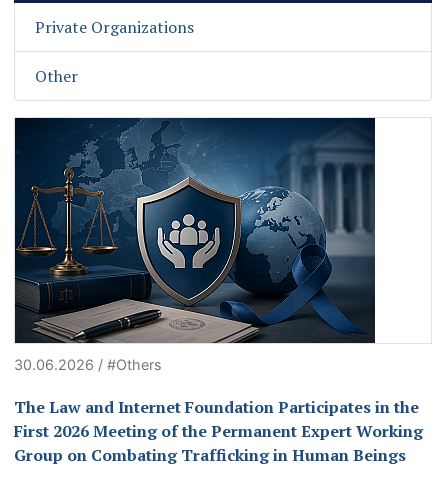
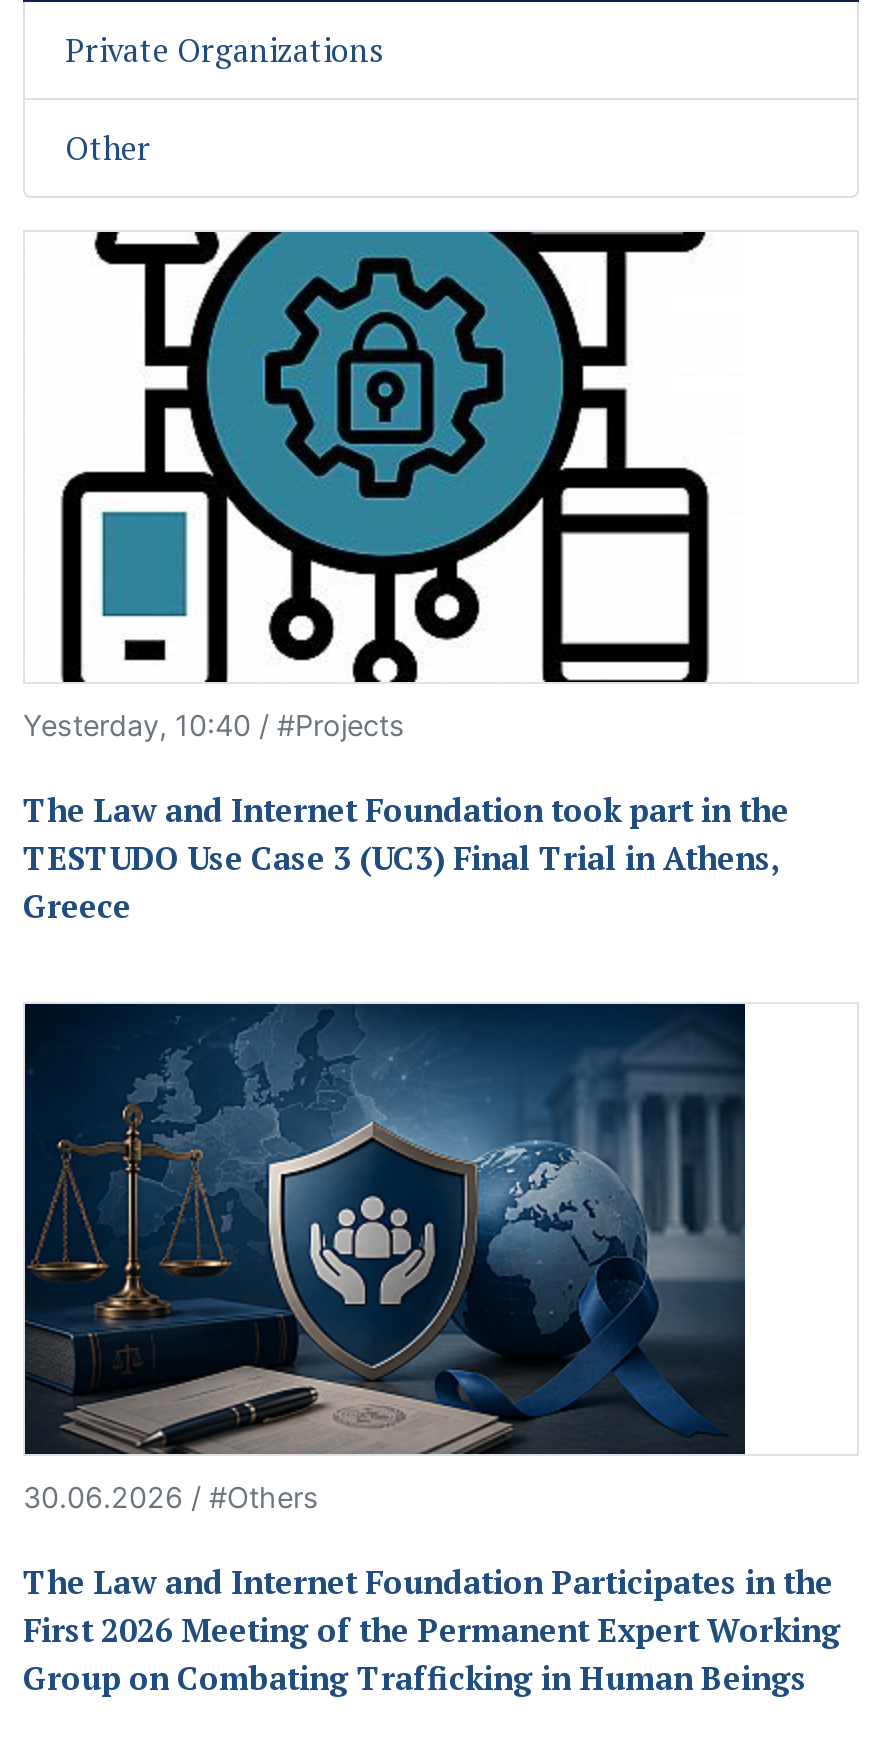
none -> [23,230,789,928] [image] | Yesterday, 10:40 / #Projects | The Law and Internet Foundation took part in the | TESTUDO Use Case 3 (UC3) Final Trial in Athens, | Greece

